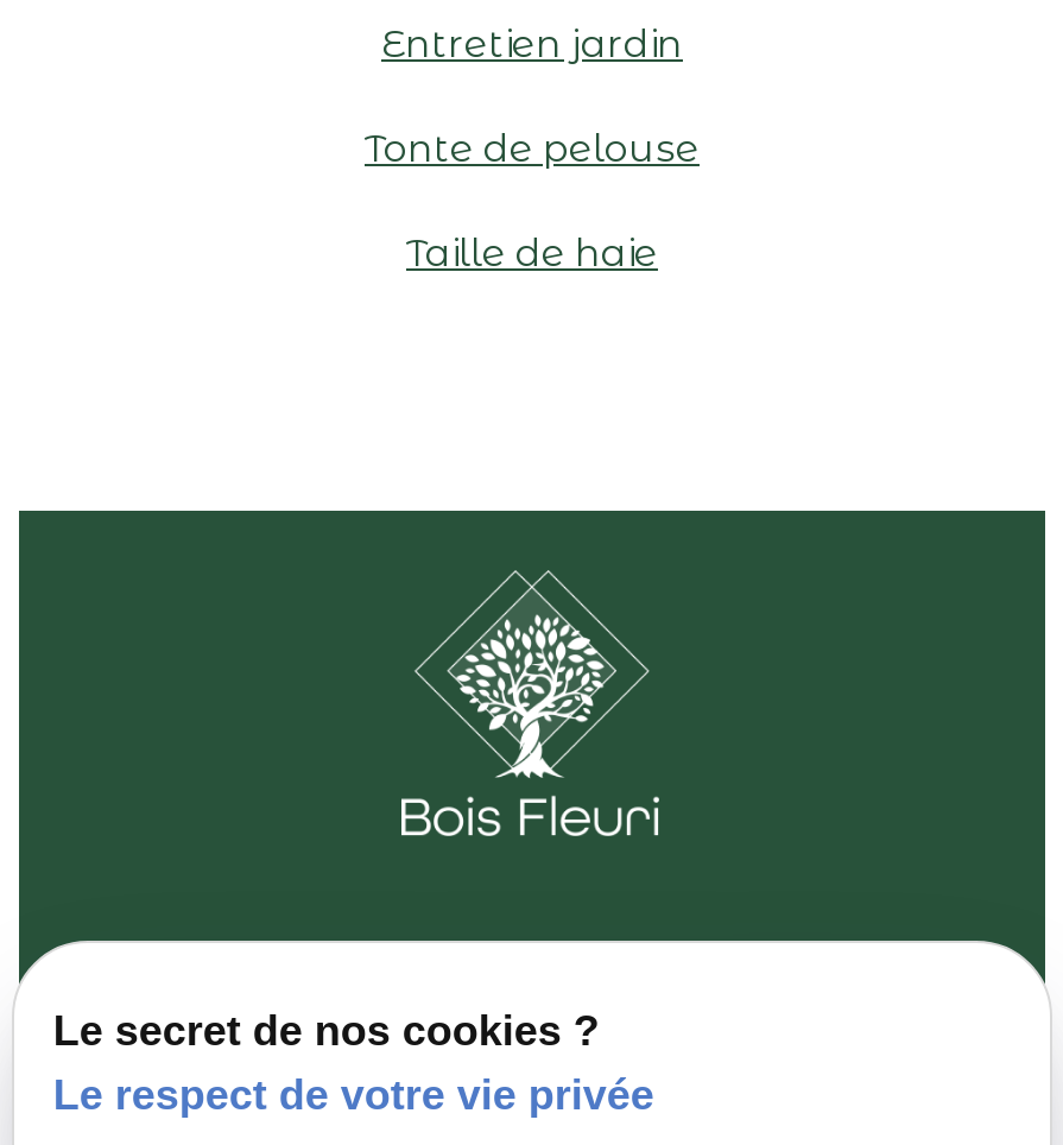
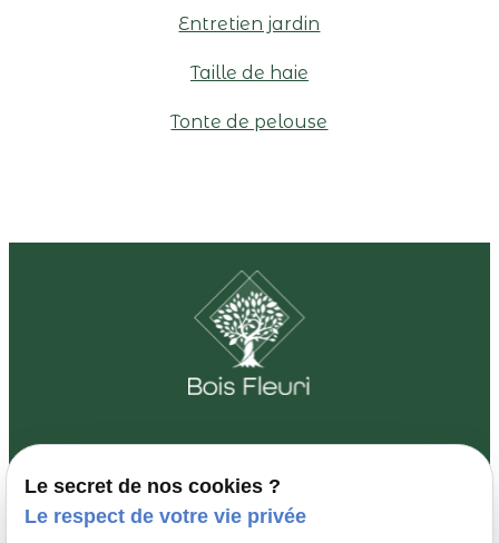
moved [365,125,700,170] -> [171,111,328,132]: Tonte de pelouse
moved [406,229,658,275] -> [190,62,309,83]: Taille de haie

